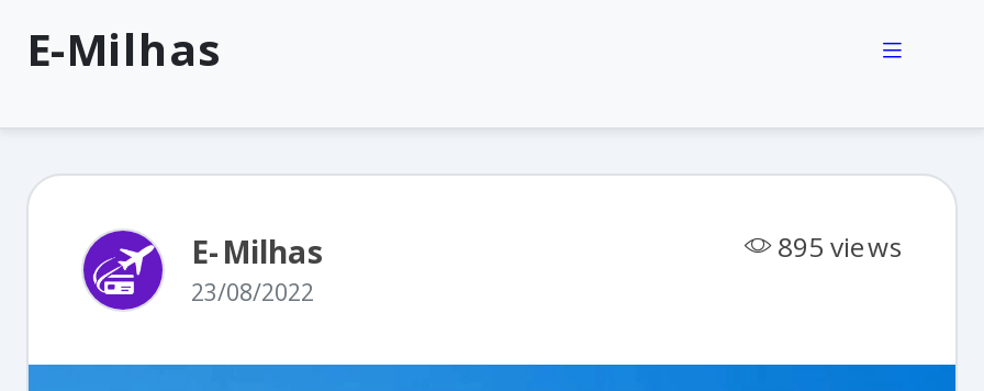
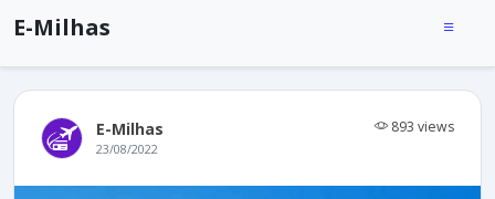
[771,228,903,266] 895 views -> [388,117,454,136] 893 views

